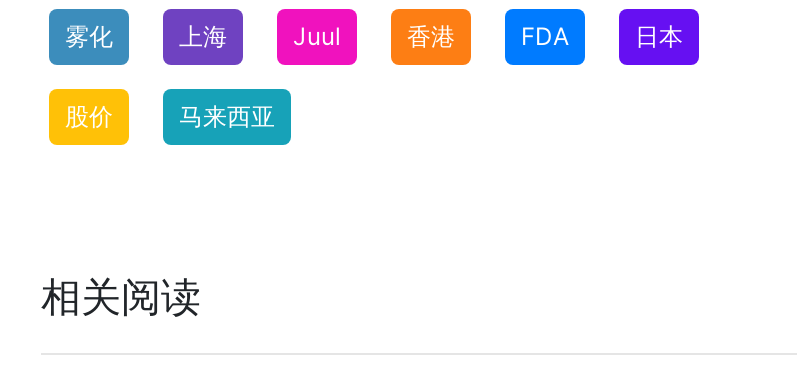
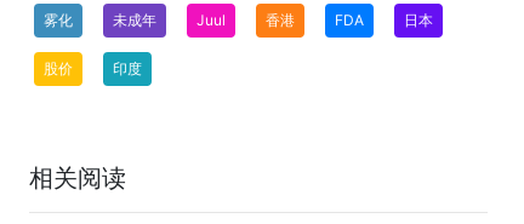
[179,21,227,51] 上海 -> [113,11,156,29] 未成年
[179,101,275,131] 马来西亚 -> [113,59,142,77] 印度

